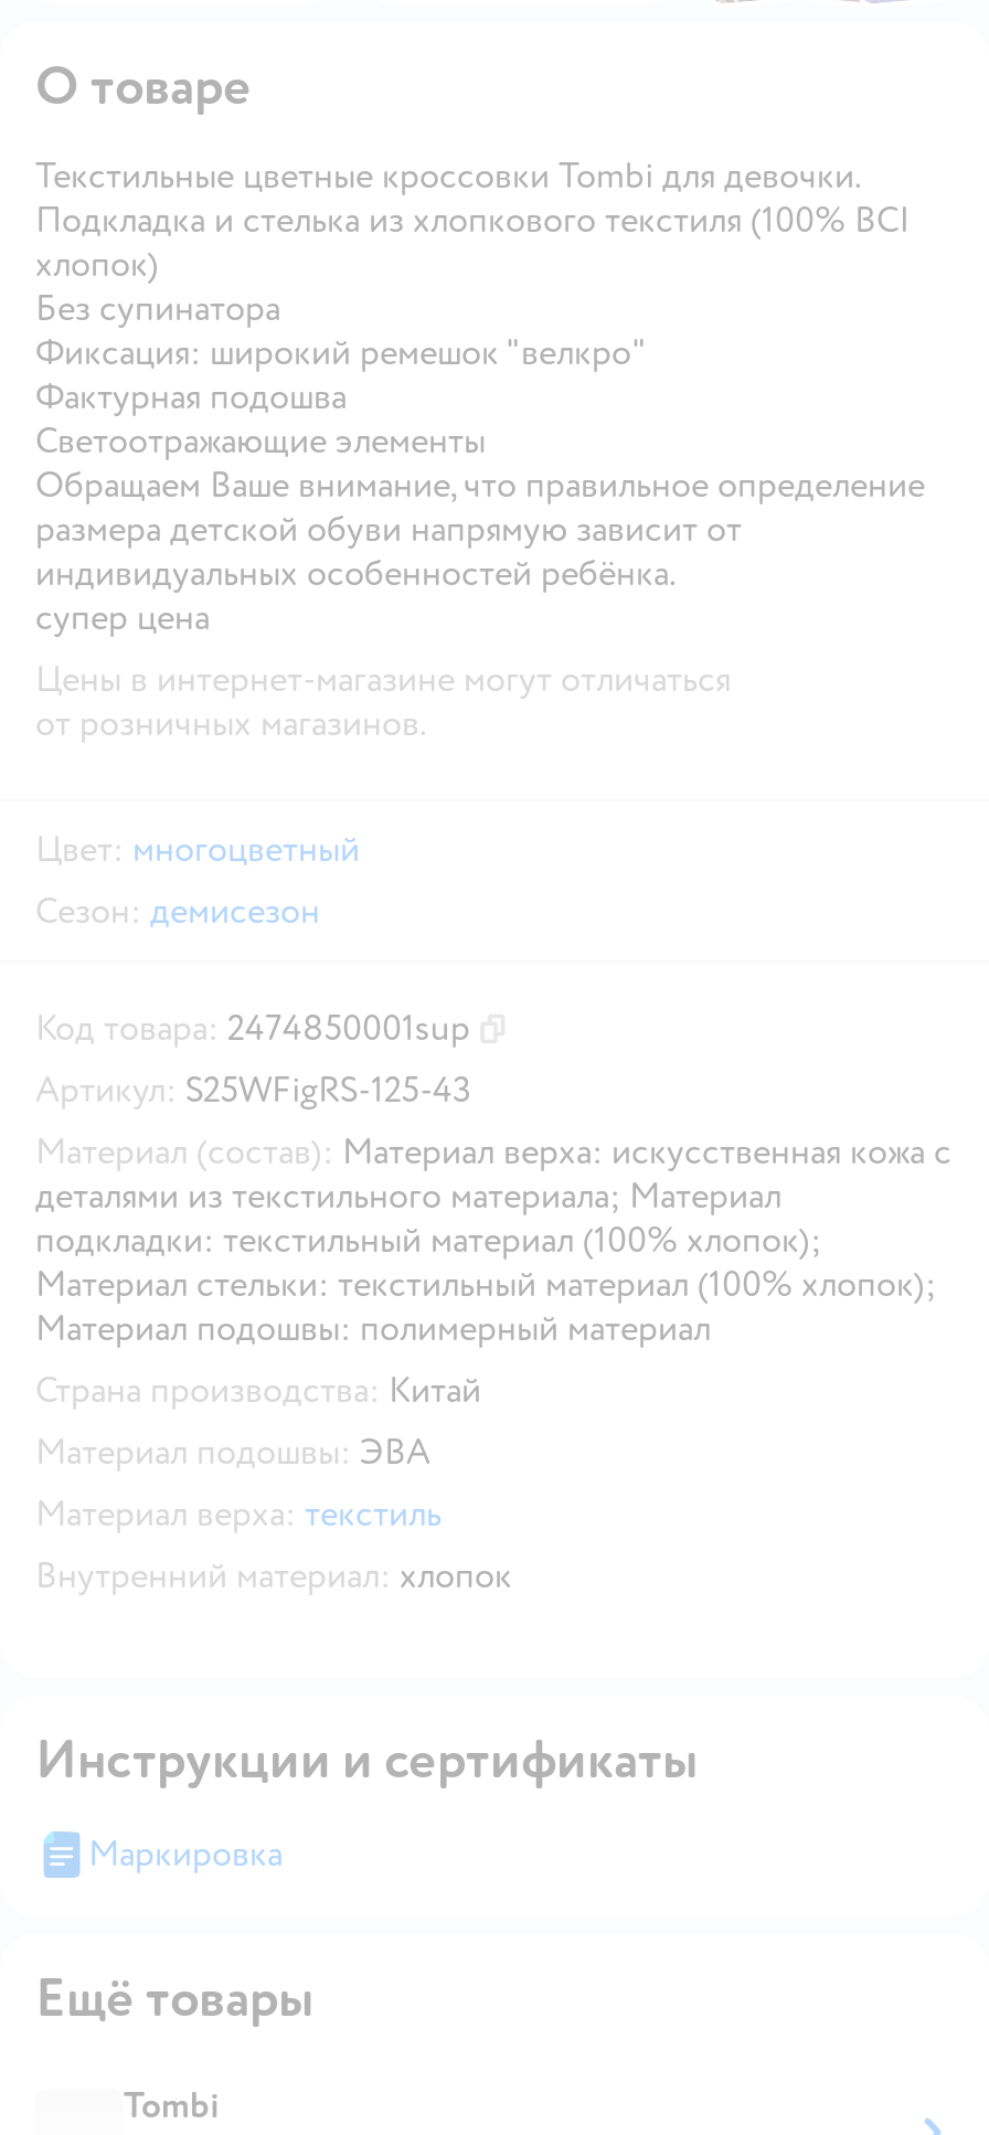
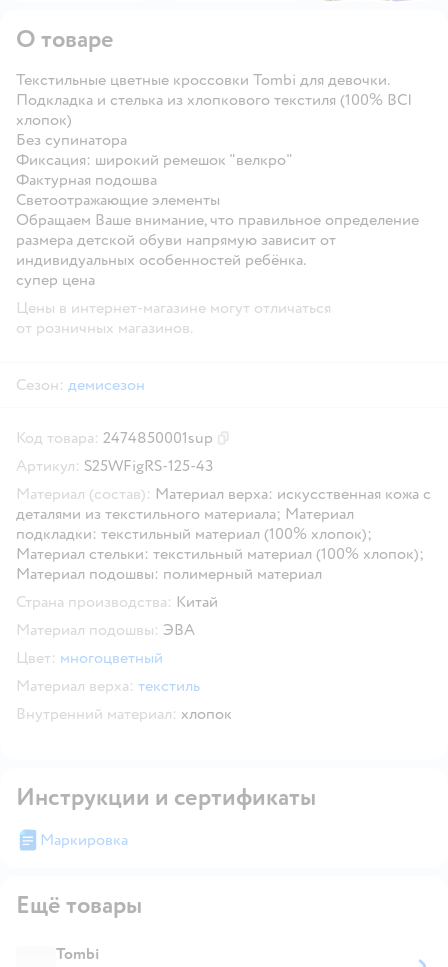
moved [35,828,360,872] -> [16,648,163,668]: Цвет: многоцветный
moved [35,890,951,1475] -> [16,375,431,640]: Сезон: демисезон | Артикул: S25WFigRS-125-43 | Материал (состав): Материал верха: искусственная кожа с | ... | Страна производства: Китай | Материал подошвы: ЭВА

